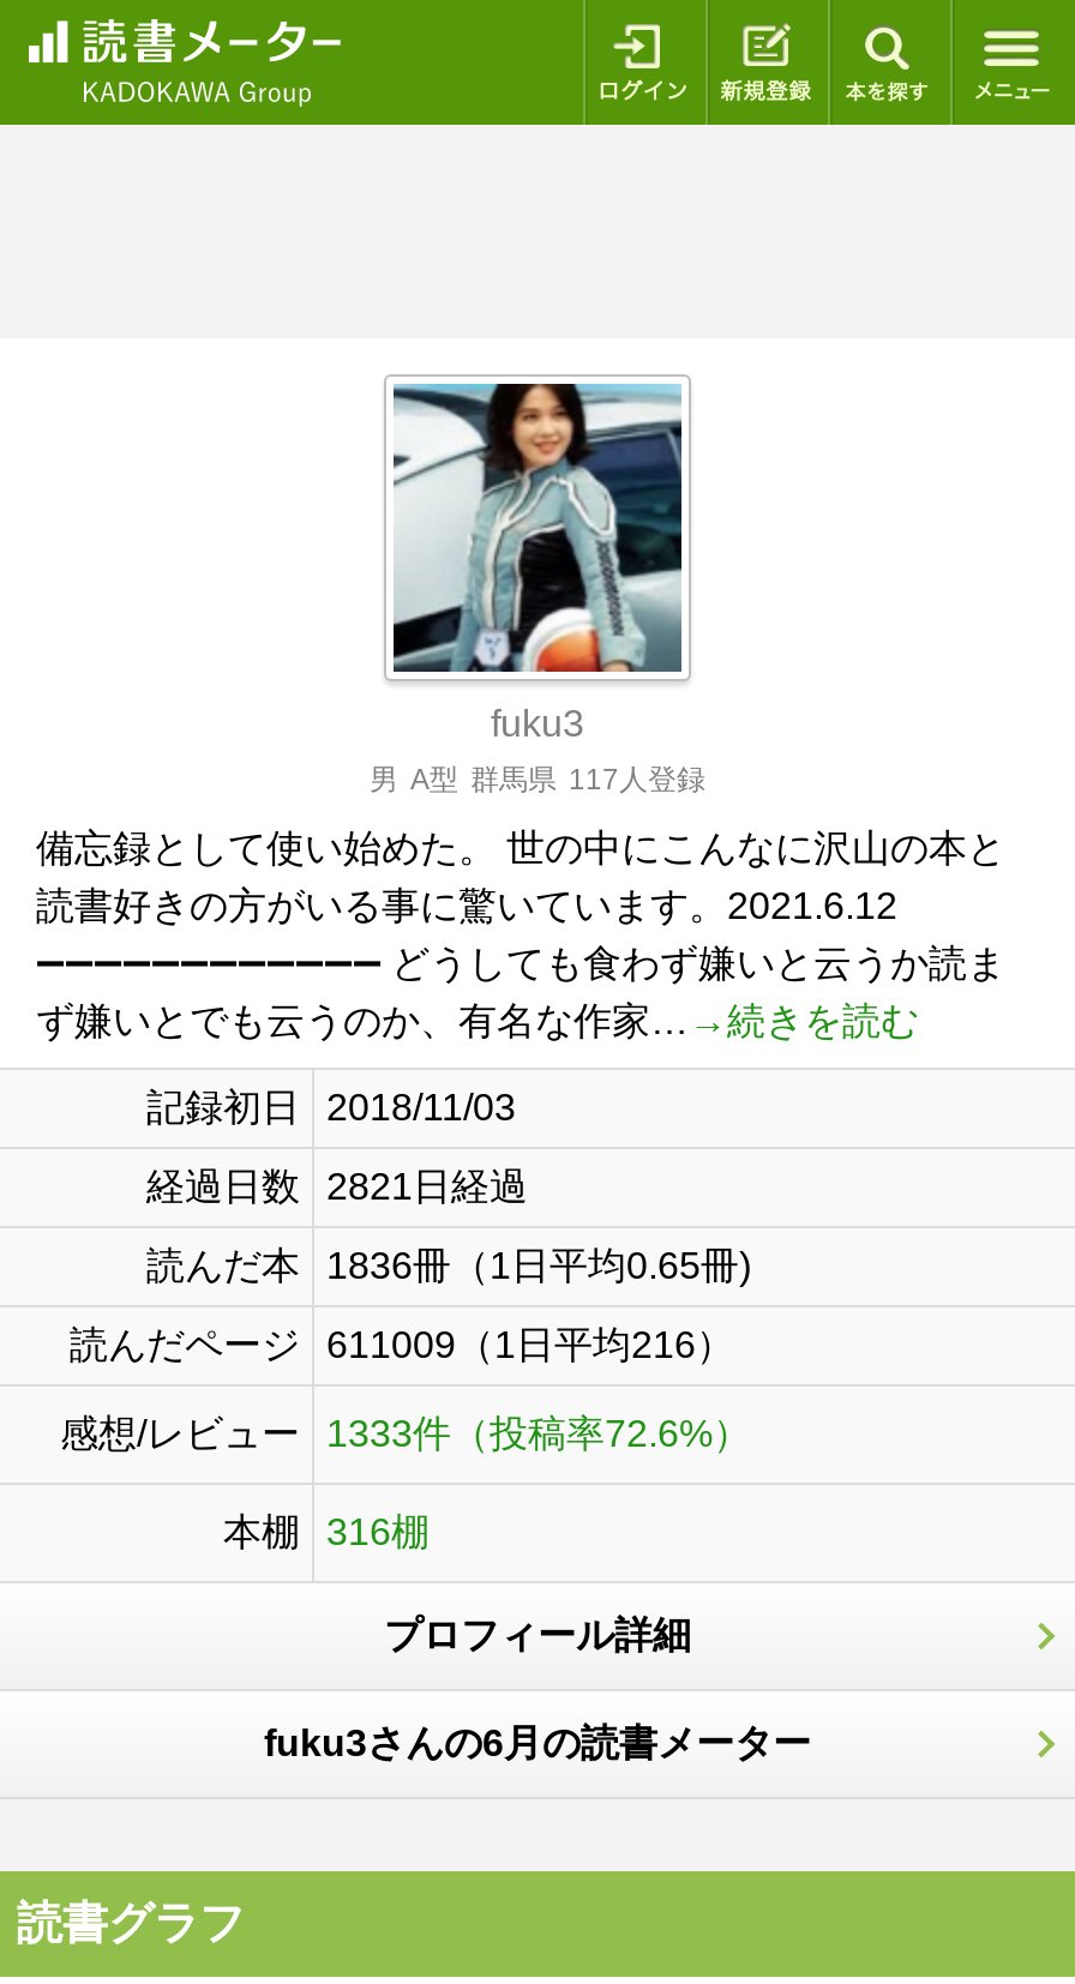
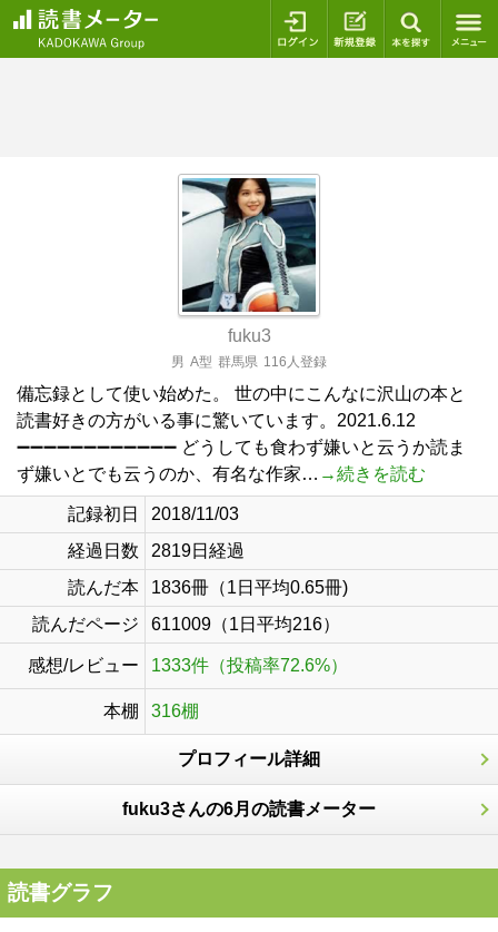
[370,763,705,796] 男 A型 群馬県 117人登録 -> [171,354,327,370] 男 A型 群馬県 116人登録
[146,1166,528,1207] 経過日数 2821日経過 -> [68,541,245,560] 経過日数 2819日経過

